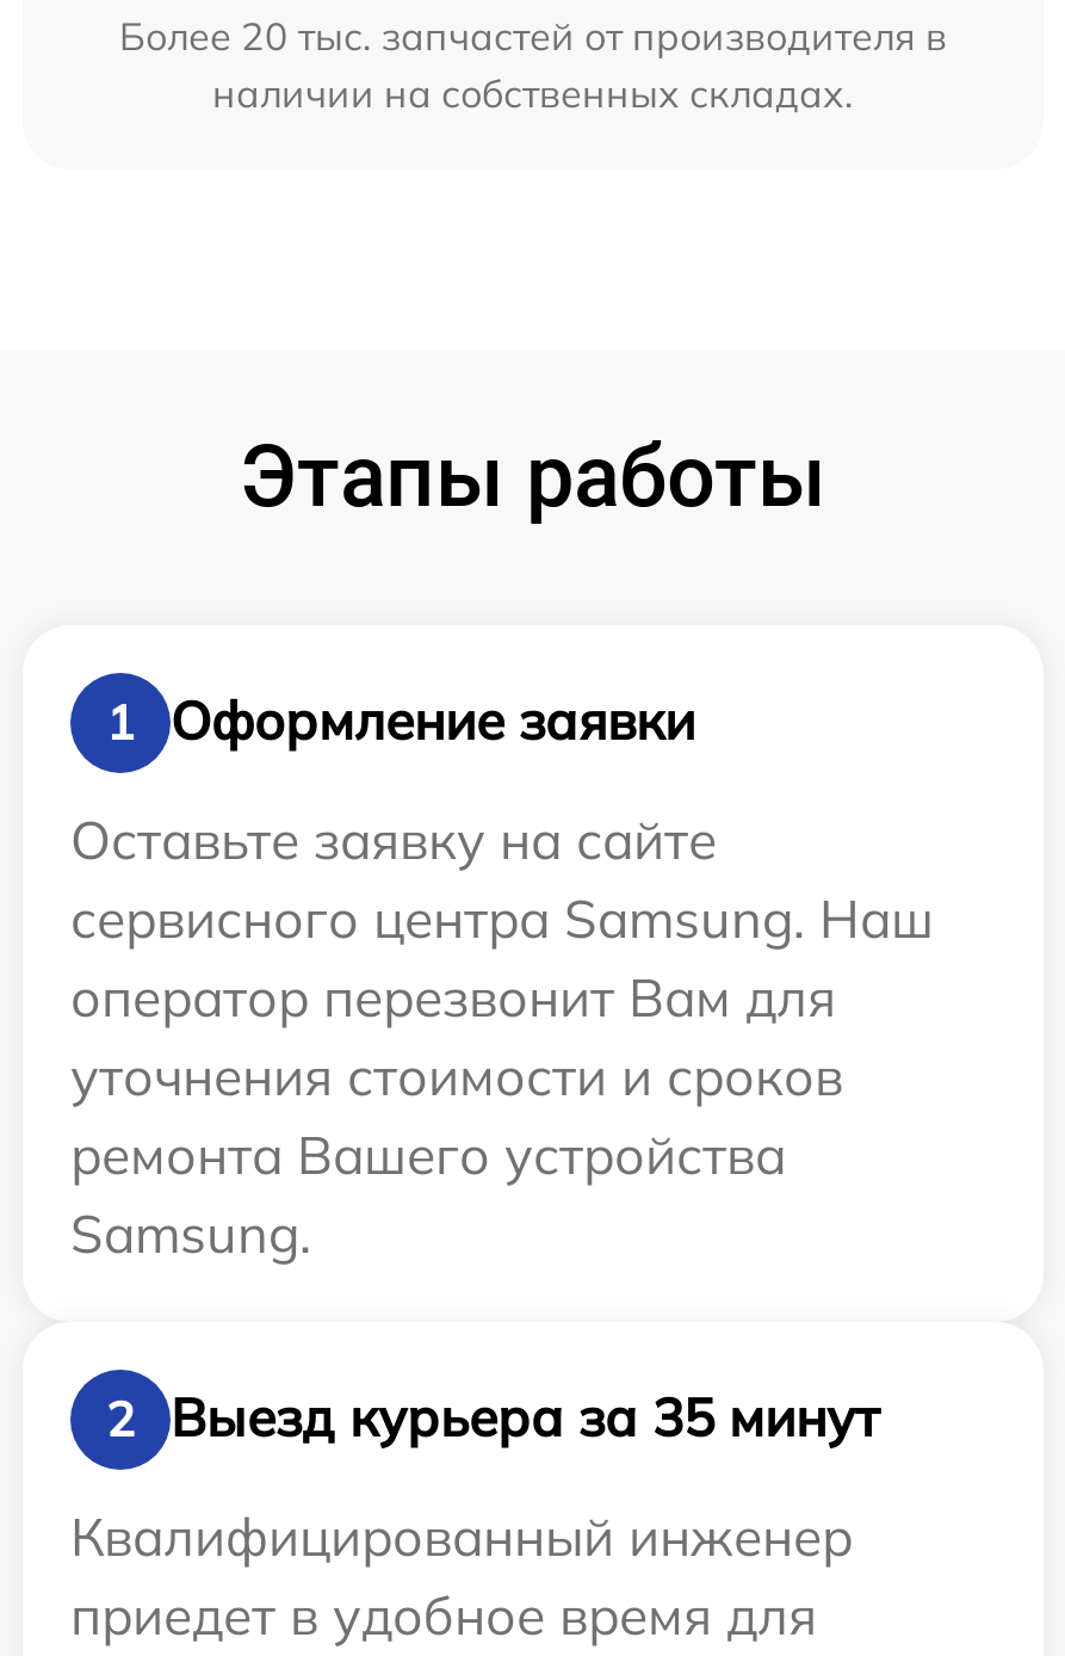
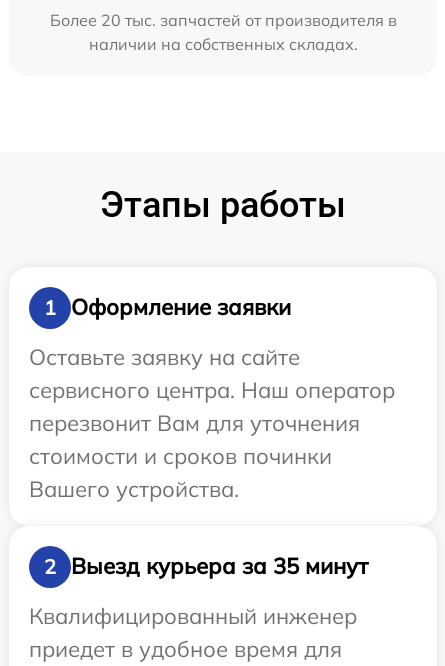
[70,884,934,1266] сервисного центра Samsung. Наш | оператор перезвонит Вам для | уточнения стоимости и сроков | ремонта Вашего устройства | Samsung. -> [29,376,395,503] сервисного центра. Наш оператор | перезвонит Вам для уточнения | стоимости и сроков починки | Вашего устройства.

